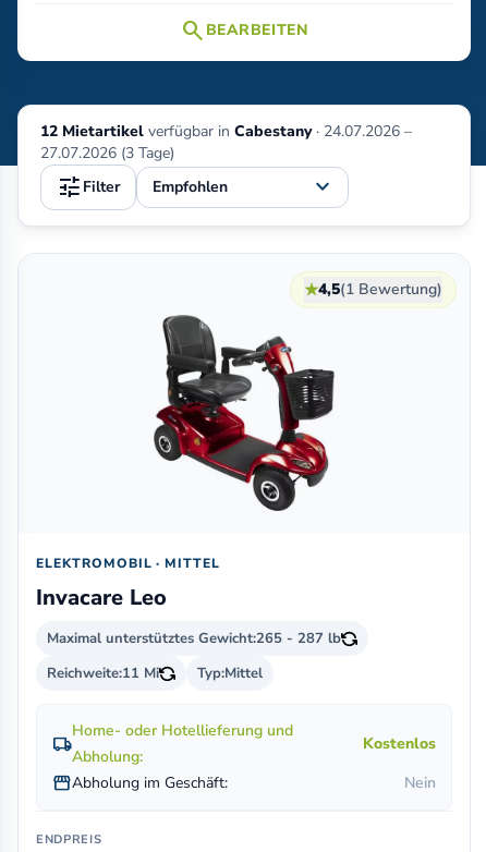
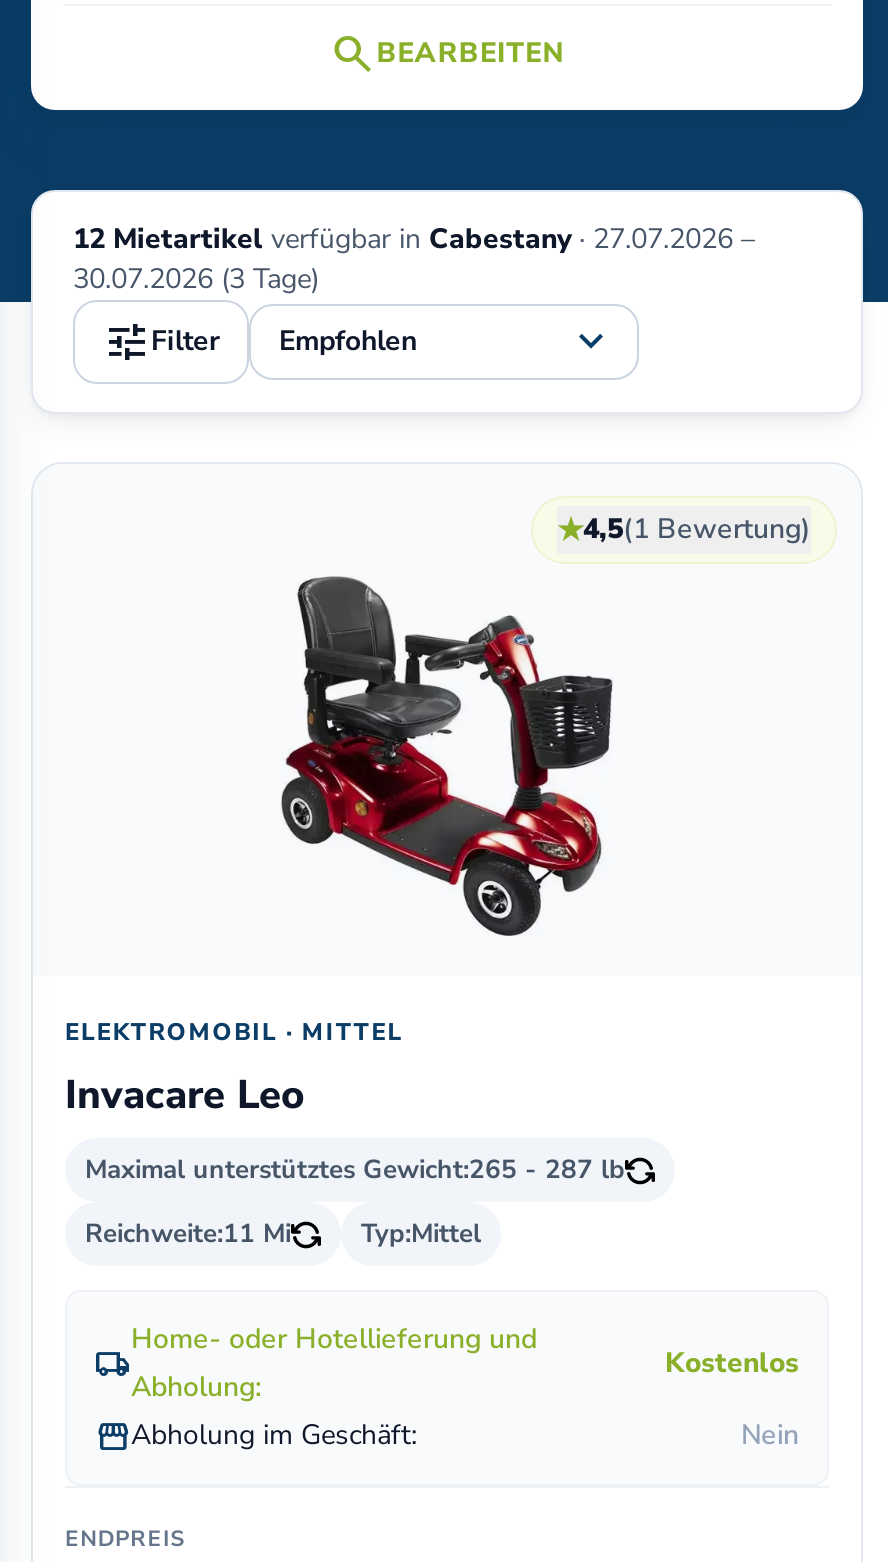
[40,121,412,142] 12 Mietartikel verfügbar in Cabestany · 24.07.2026 – -> [73,220,755,258] 12 Mietartikel verfügbar in Cabestany · 27.07.2026 –
[40,143,174,163] 27.07.2026 (3 Tage) -> [73,260,319,298] 30.07.2026 (3 Tage)

